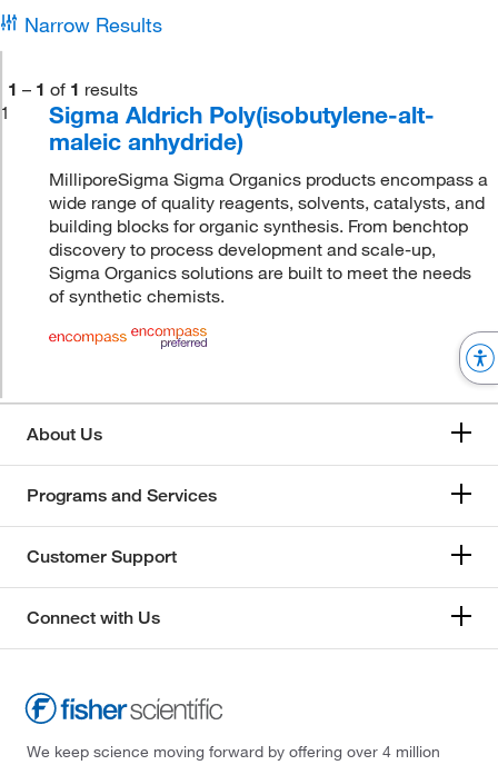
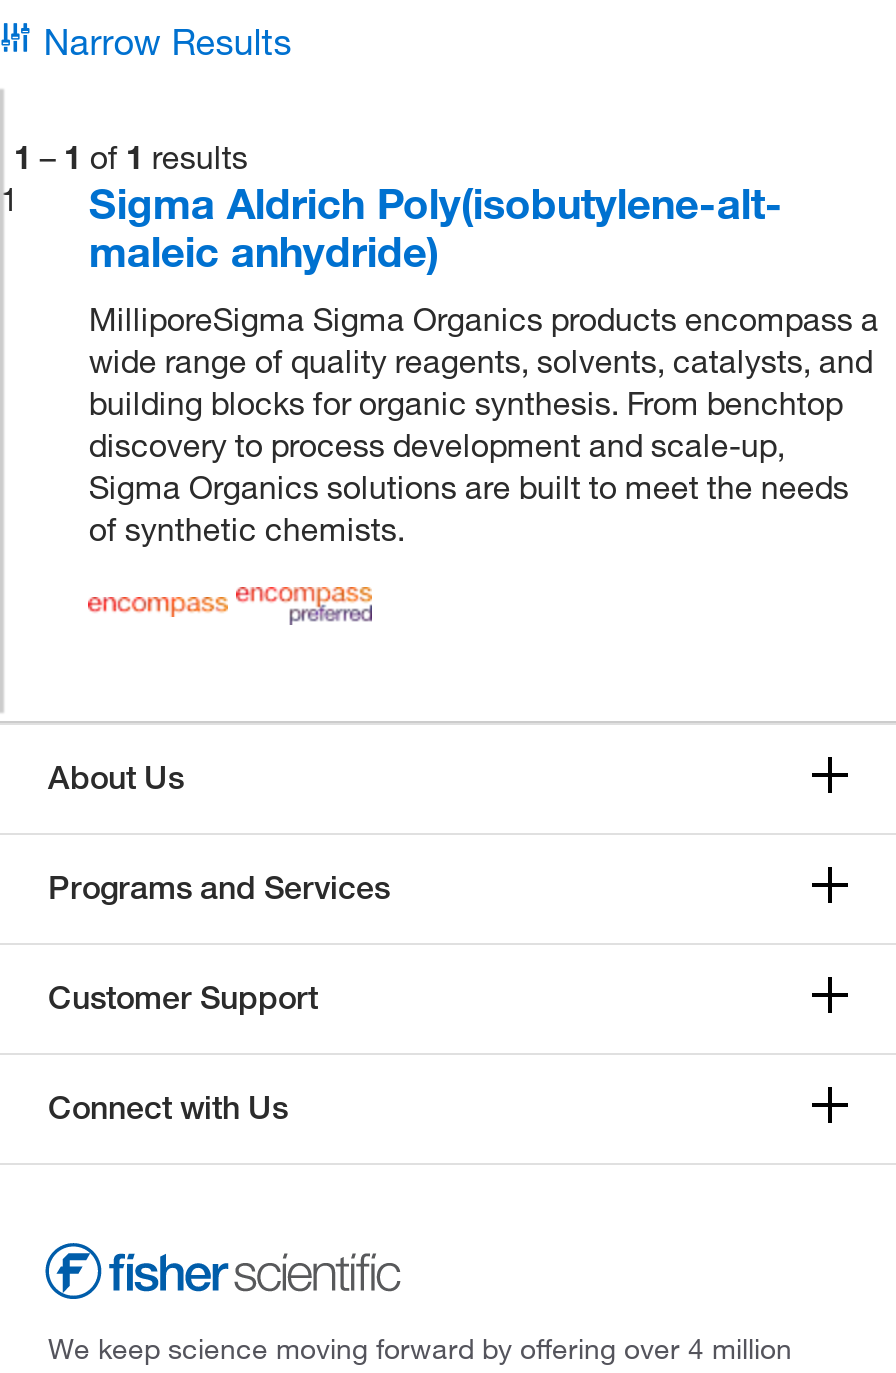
[457,330,495,387] [image] -> none

